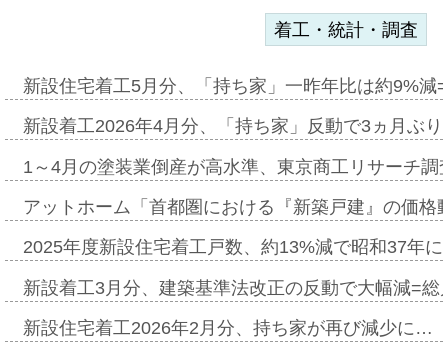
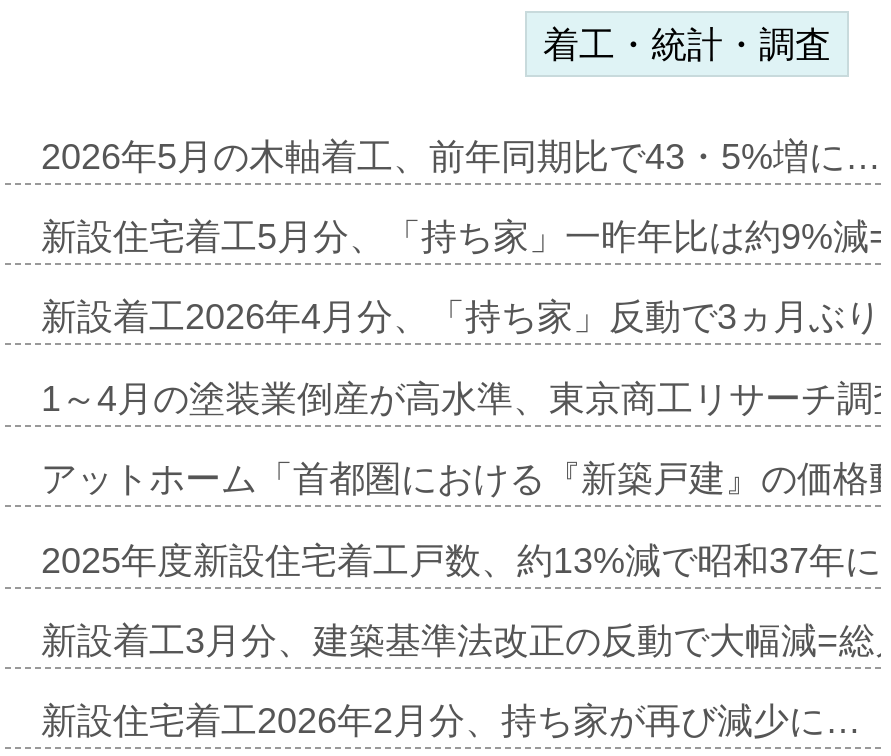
none -> [41,137,881,177] 2026年5月の木軸着工、前年同期比で43・5%増に…

